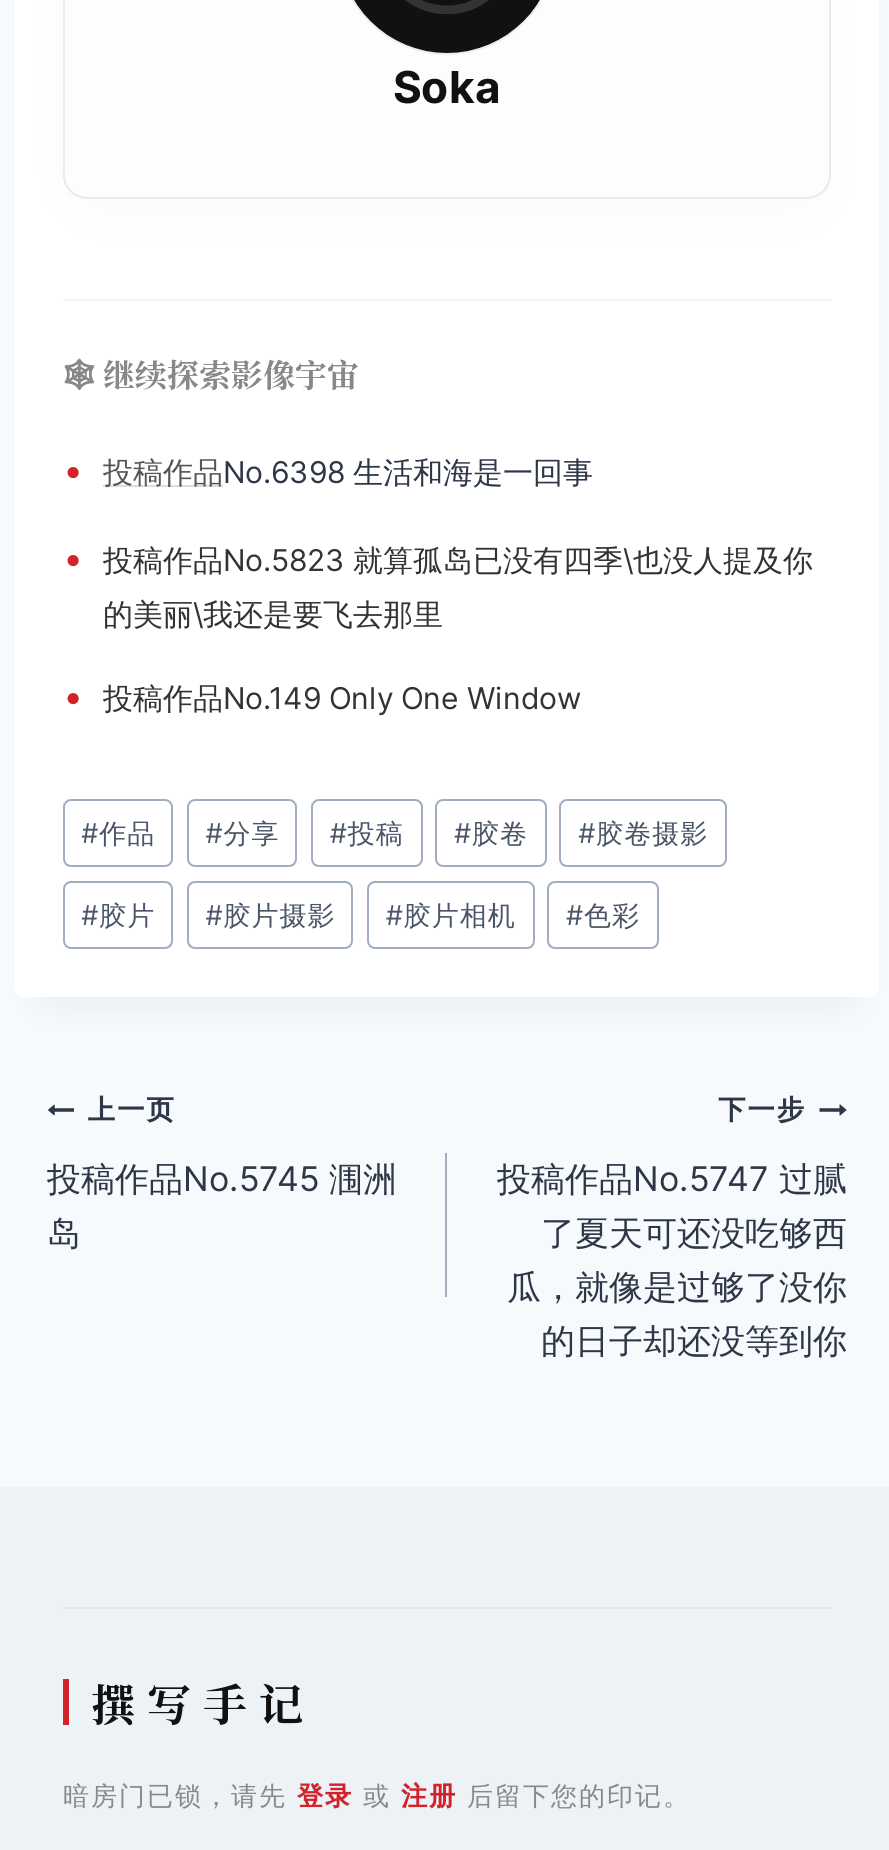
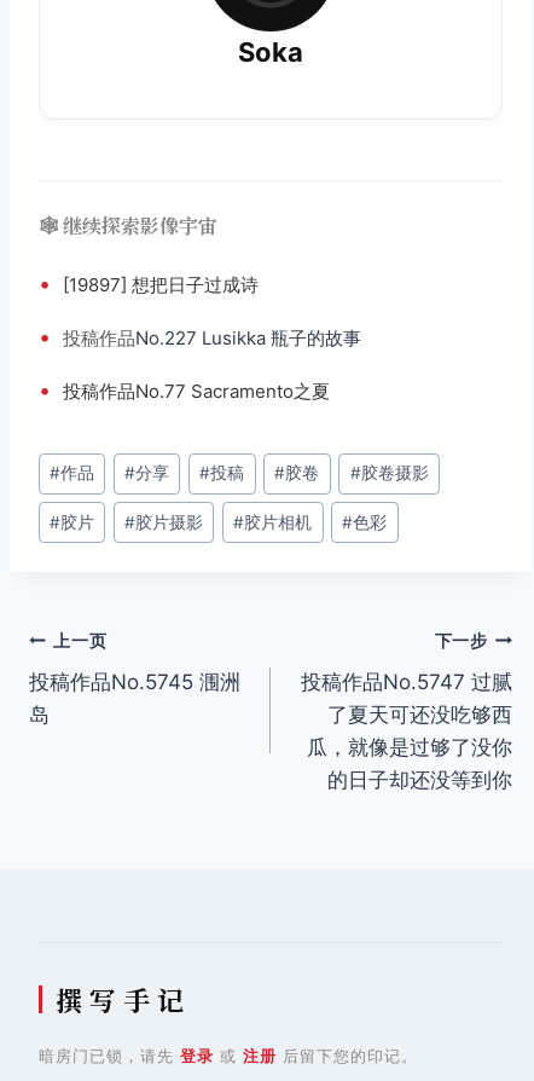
[63,448,593,490] • 投稿作品No.6398 生活和海是一回事 -> [39,271,259,296] • [19897] 想把日子过成诗
[63,536,813,632] • 投稿作品No.5823 就算孤岛已没有四季\也没人提及你 | 的美丽\我还是要飞去那里 -> [39,324,361,349] • 投稿作品No.227 Lusikka 瓶子的故事
[63,674,581,716] • 投稿作品No.149 Only One Window -> [39,377,330,403] • 投稿作品No.77 Sacramento之夏

